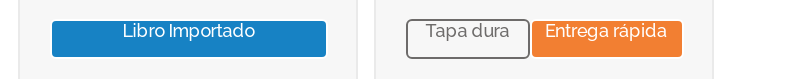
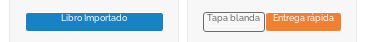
[425,22,509,42] Tapa dura -> [207,13,260,23] Tapa blanda

